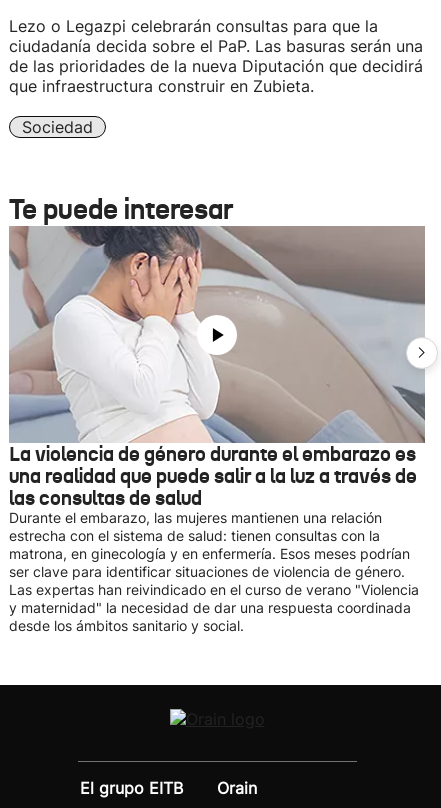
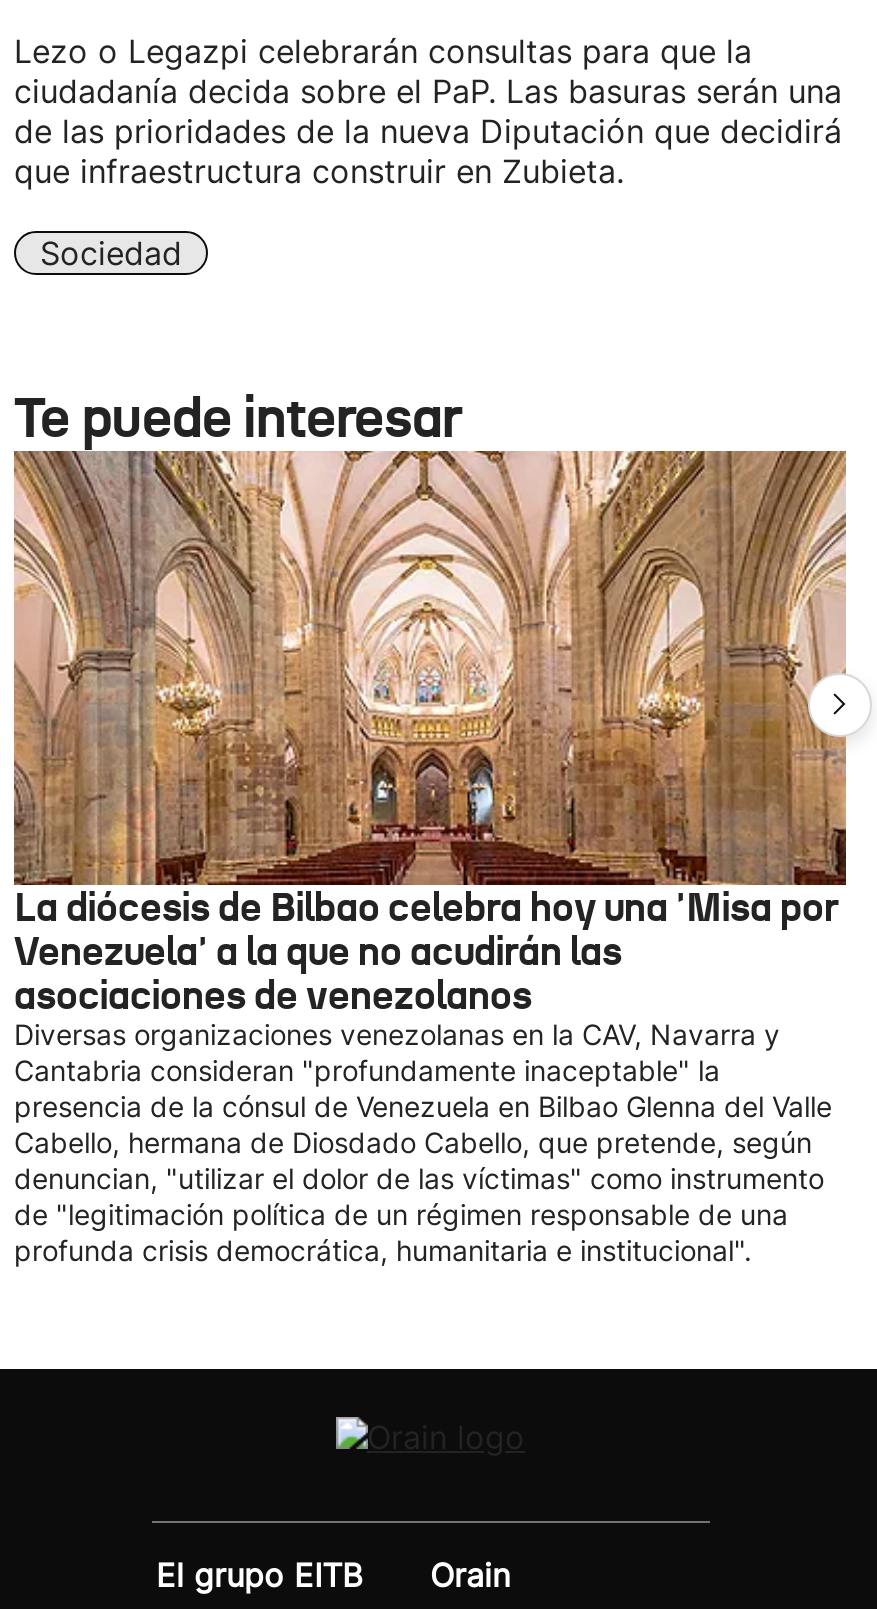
[9,226,426,634] [image] | La violencia de género durante el embarazo es | una realidad que puede salir a la luz a través de | las consultas de salud | Durante el embarazo, las mujeres mantienen una relación | estrecha con el sistema de salud: tienen consultas con la | matrona, en ginecología y en enfermería. Esos meses podrían | ser clave para identificar situaciones de violencia de género. | Las expertas han reivindicado en el curso de verano "Violencia | y maternidad" la necesidad de dar una respuesta coordinada | desde los ámbitos sanitario y social. -> [12,451,848,1267] [image] | La diócesis de Bilbao celebra hoy una 'Misa por | Venezuela' a la que no acudirán las | asociaciones de venezolanos | Diversas organizaciones venezolanas en la CAV, Navarra y | Cantabria consideran "profundamente inaceptable" la | presencia de la cónsul de Venezuela en Bilbao Glenna del Valle | Cabello, hermana de Diosdado Cabello, que pretende, según | denuncian, "utilizar el dolor de las víctimas" como instrumento | de "legitimación política de un régimen responsable de una | profunda crisis democrática, humanitaria e institucional".

